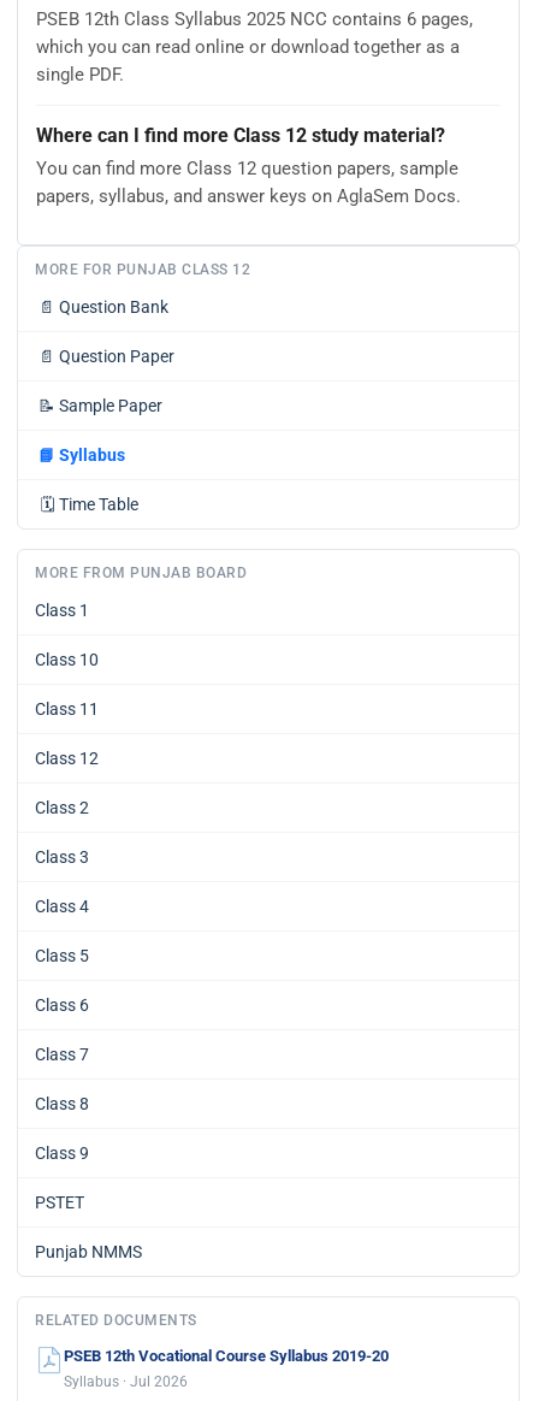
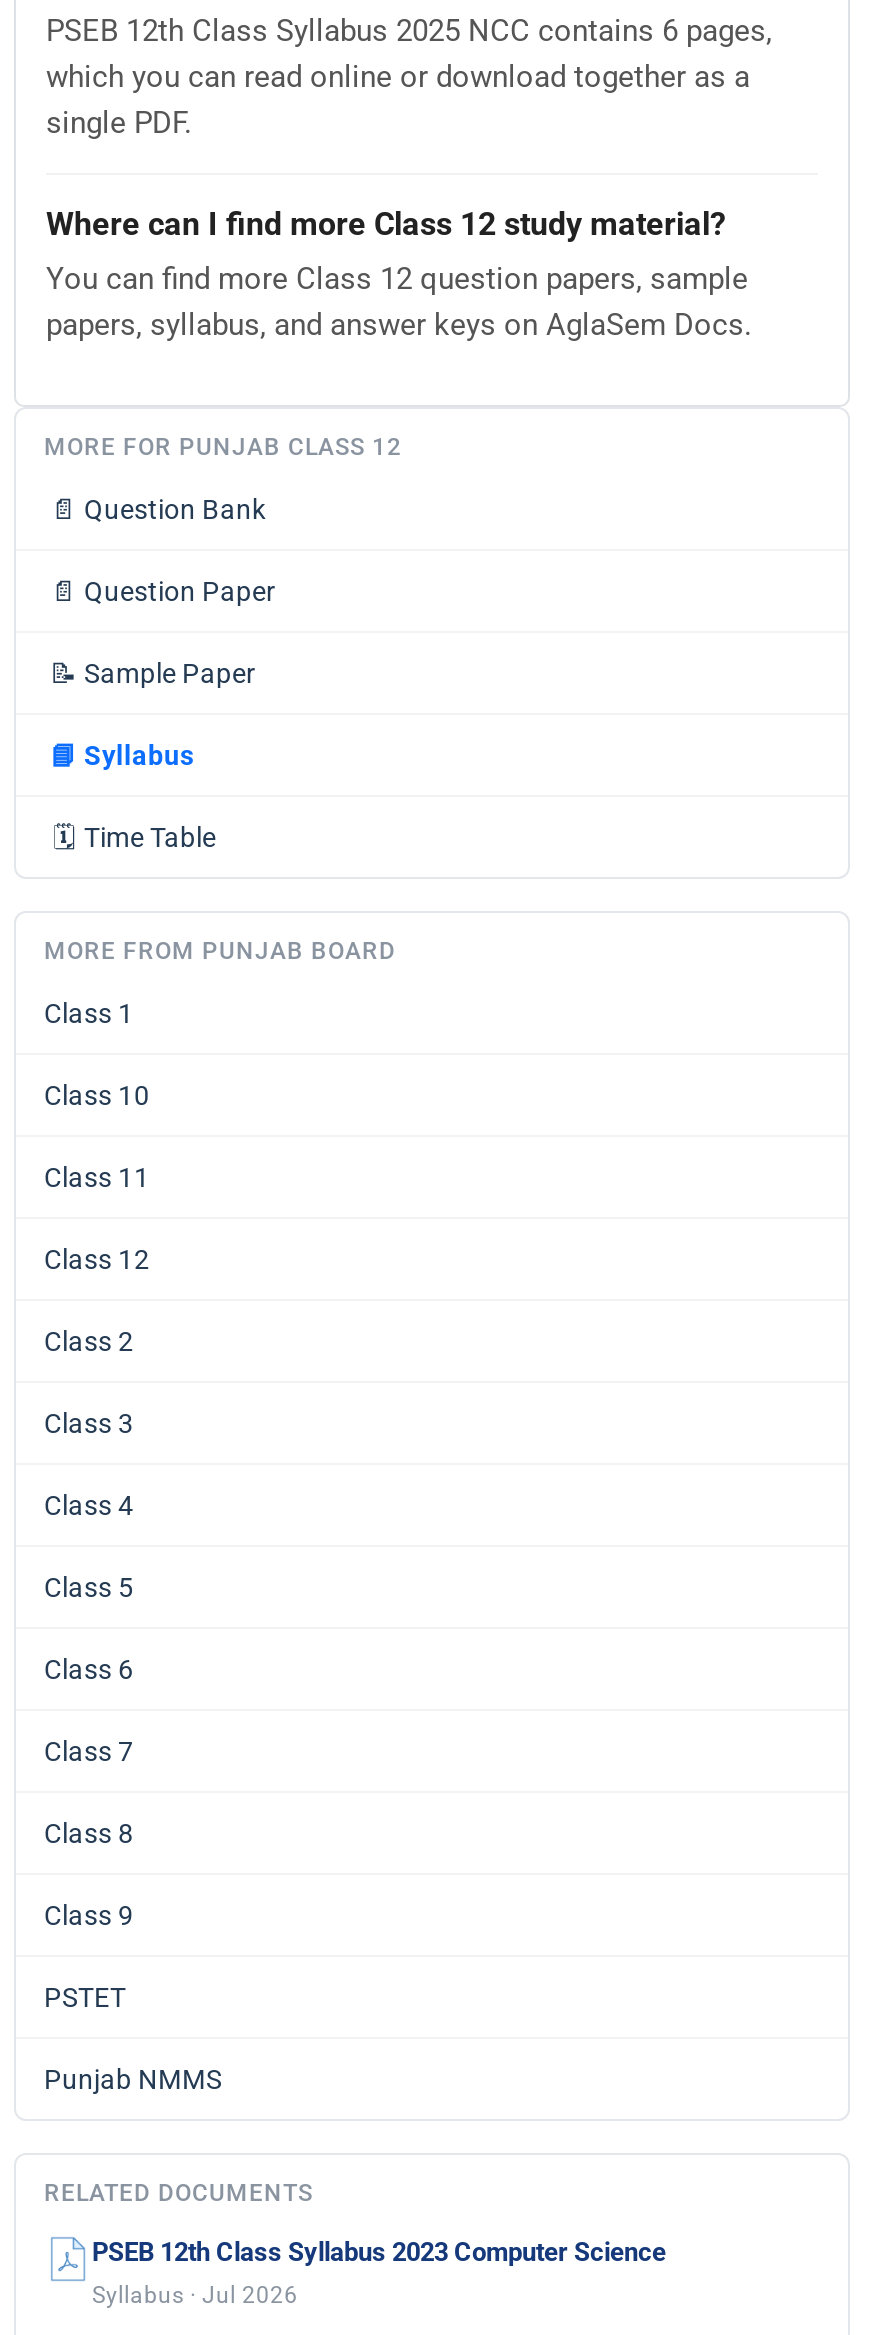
[64,1347,389,1365] PSEB 12th Vocational Course Syllabus 2019-20 -> [92,2238,666,2268] PSEB 12th Class Syllabus 2023 Computer Science

